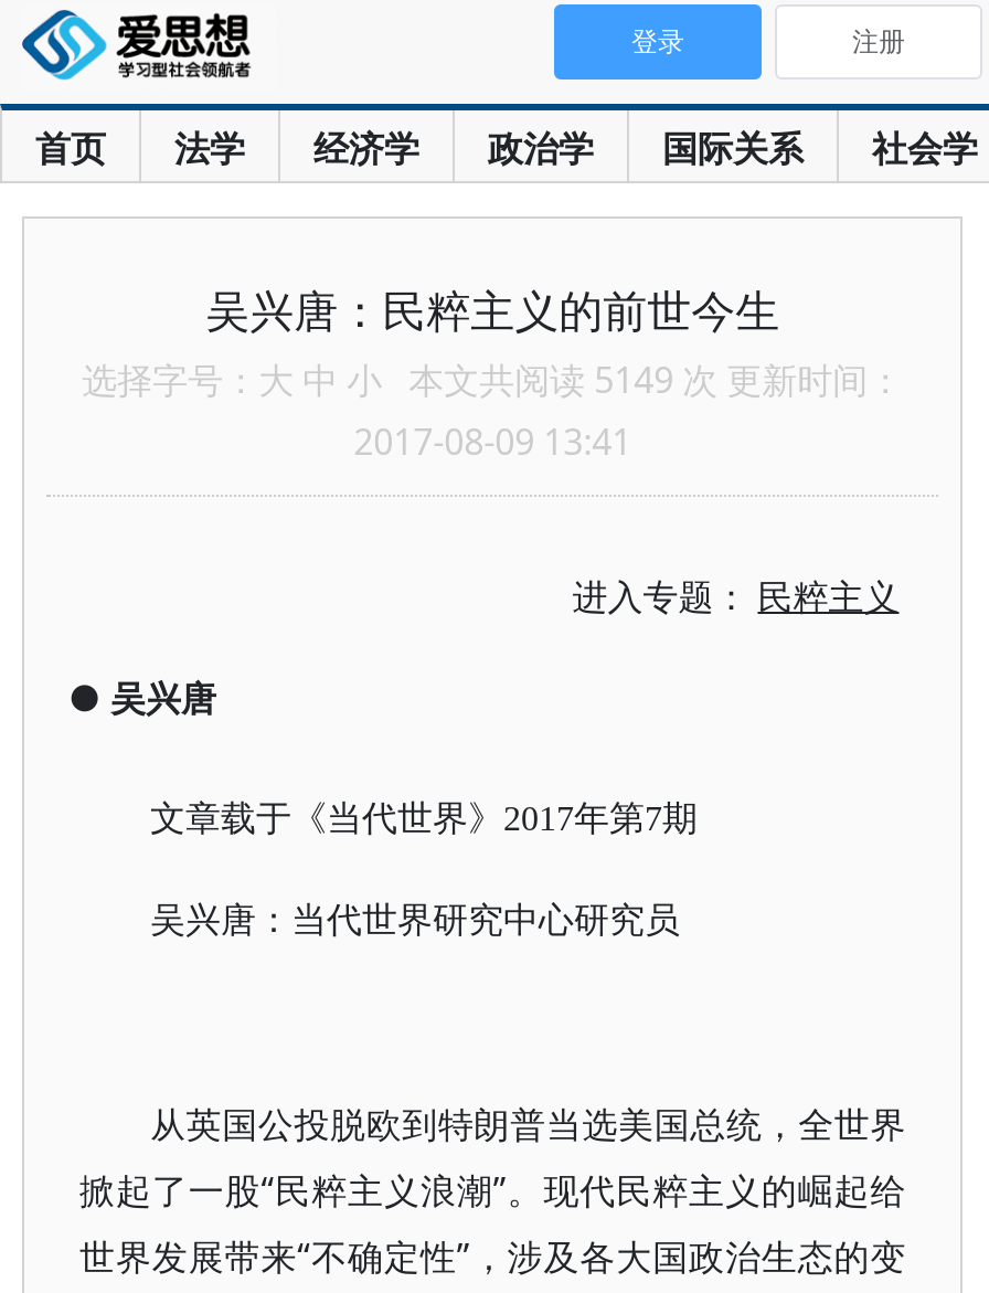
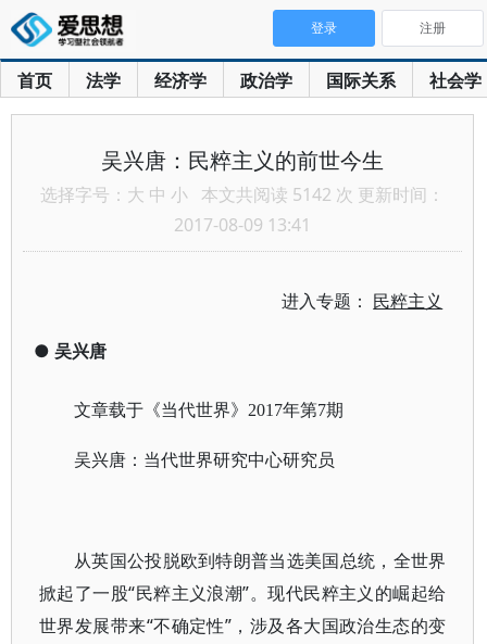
[82,356,903,404] 选择字号：大 中 小本文共阅读 5149 次 更新时间： -> [40,182,445,206] 选择字号：大 中 小本文共阅读 5142 次 更新时间：

